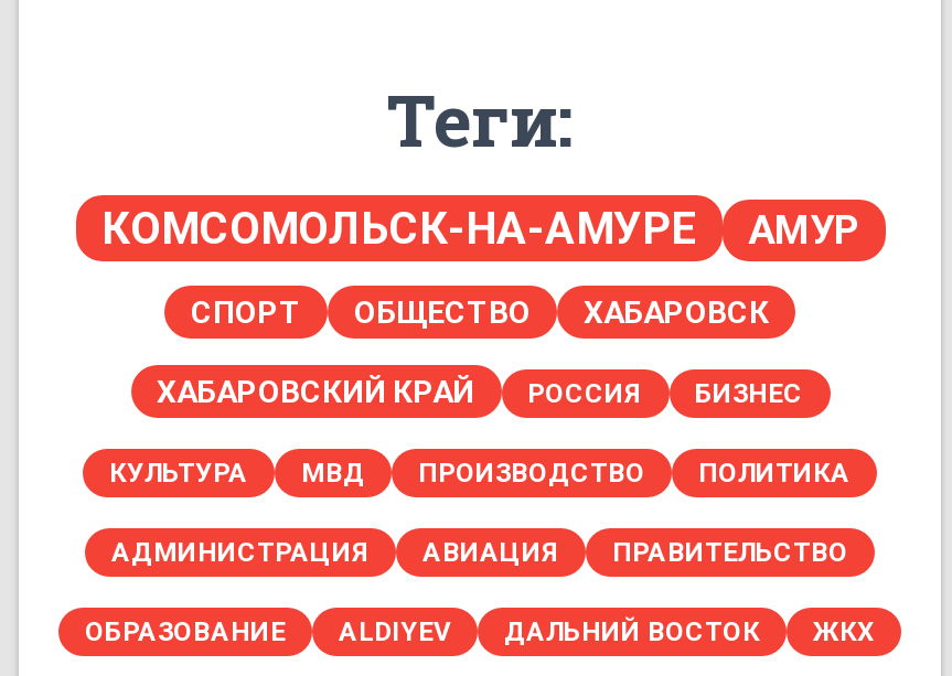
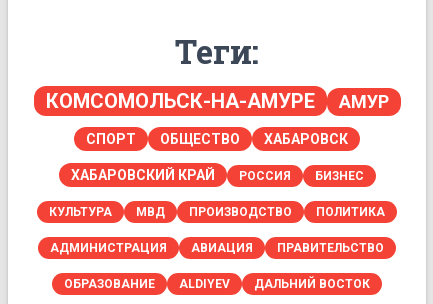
[813,616,875,647] ЖКХ -> none

